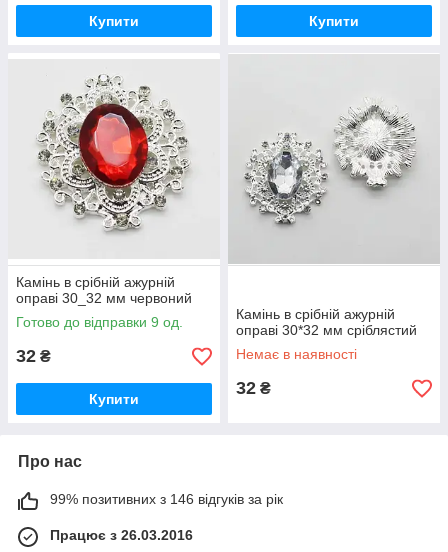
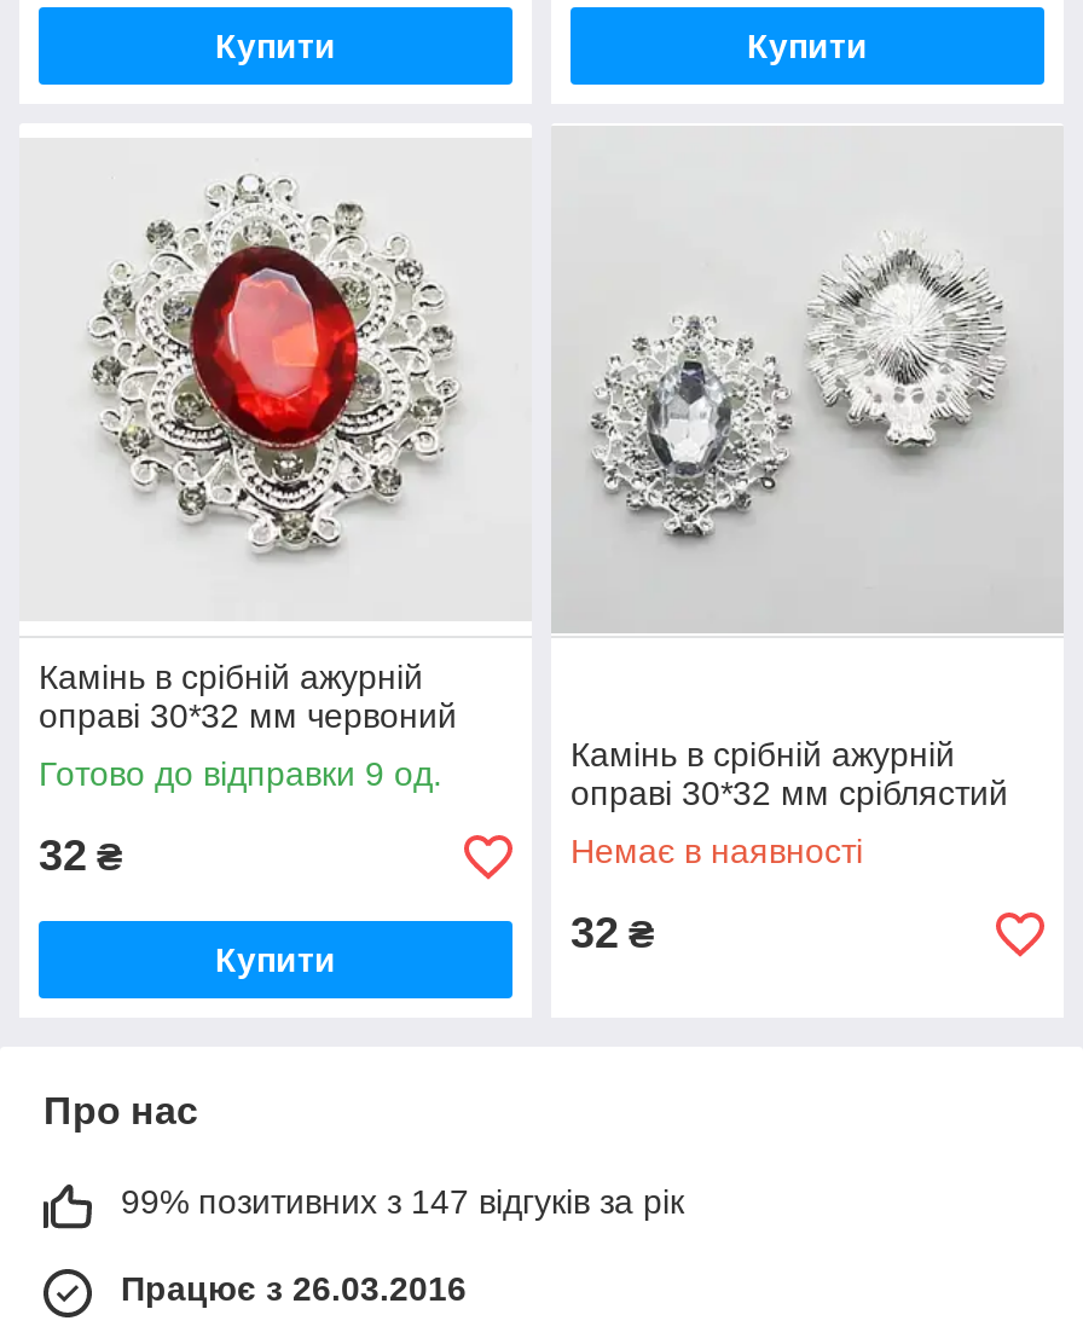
[16,290,192,306] оправі 30_32 мм червоний -> [39,696,457,735] оправі 30*32 мм червоний
[50,491,283,507] 99% позитивних з 146 відгуків за рік -> [121,1182,684,1221] 99% позитивних з 147 відгуків за рік

